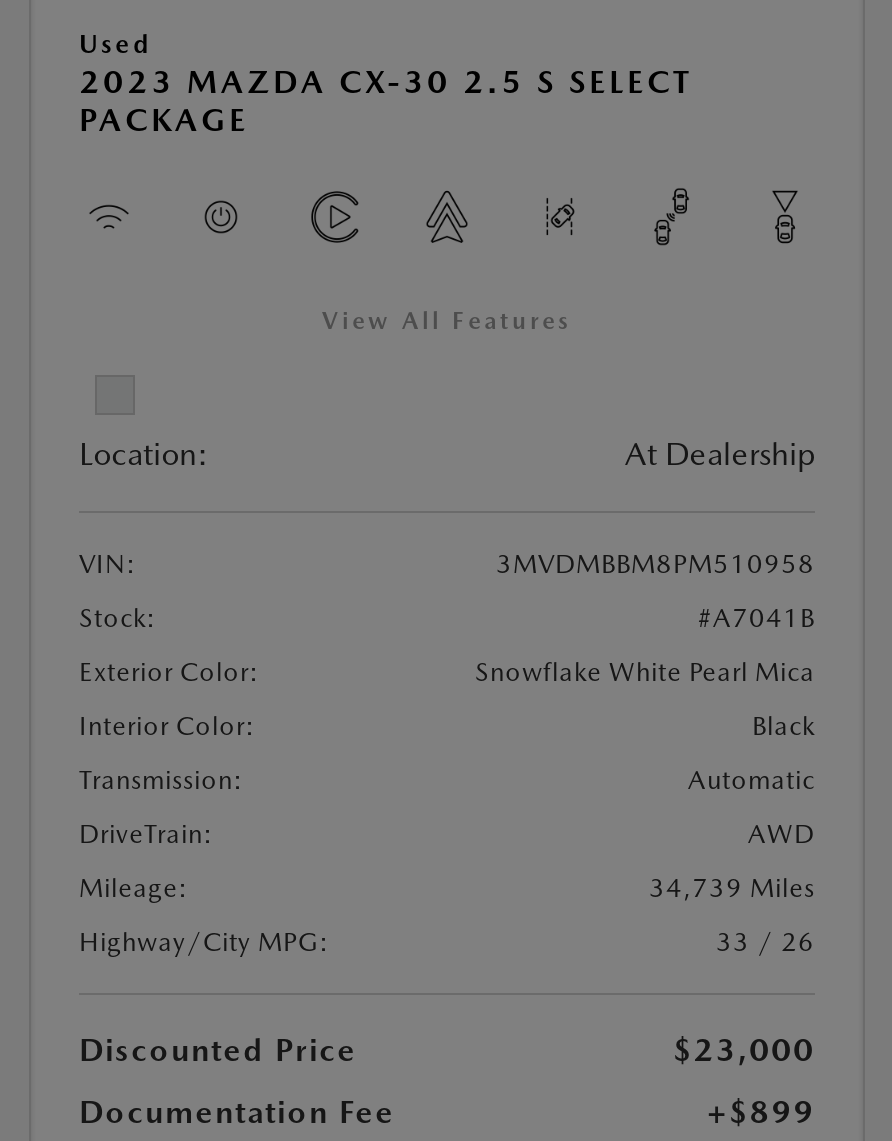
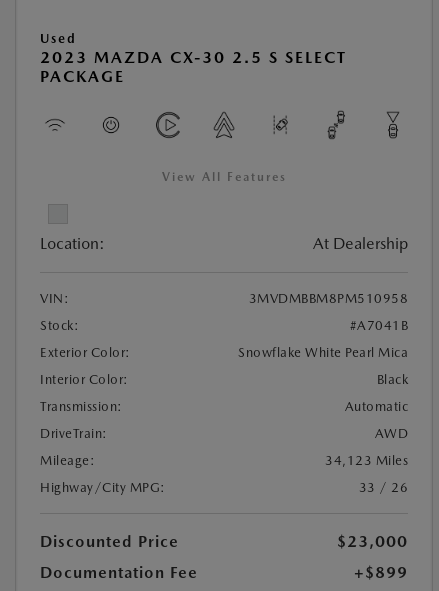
[649,873,815,903] 34,739 Miles -> [325,453,408,468] 34,123 Miles

